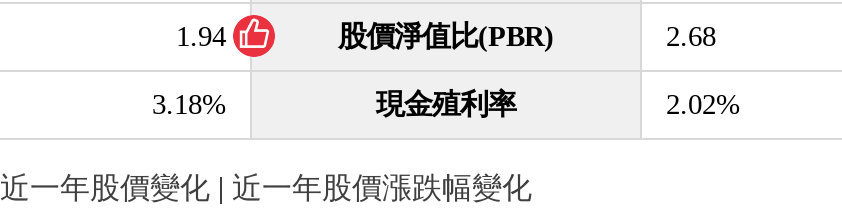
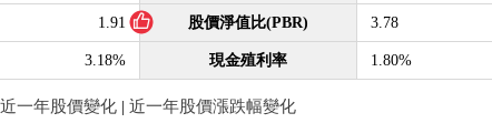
[176,20,226,52] 1.94 -> [98,13,126,31] 1.91
[666,20,716,52] 2.68 -> [371,13,398,31] 3.78
[666,88,740,120] 2.02% -> [371,51,412,69] 1.80%

